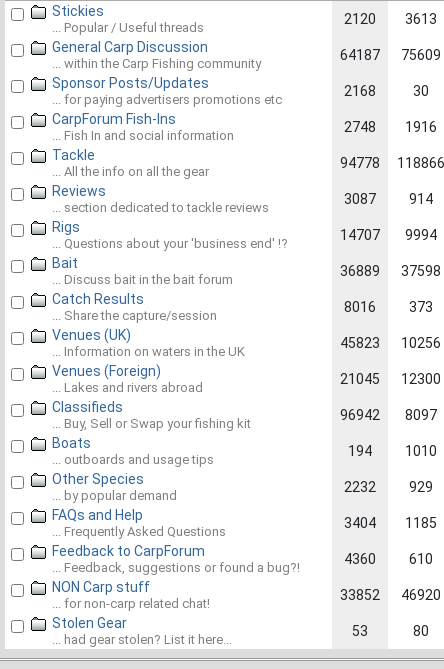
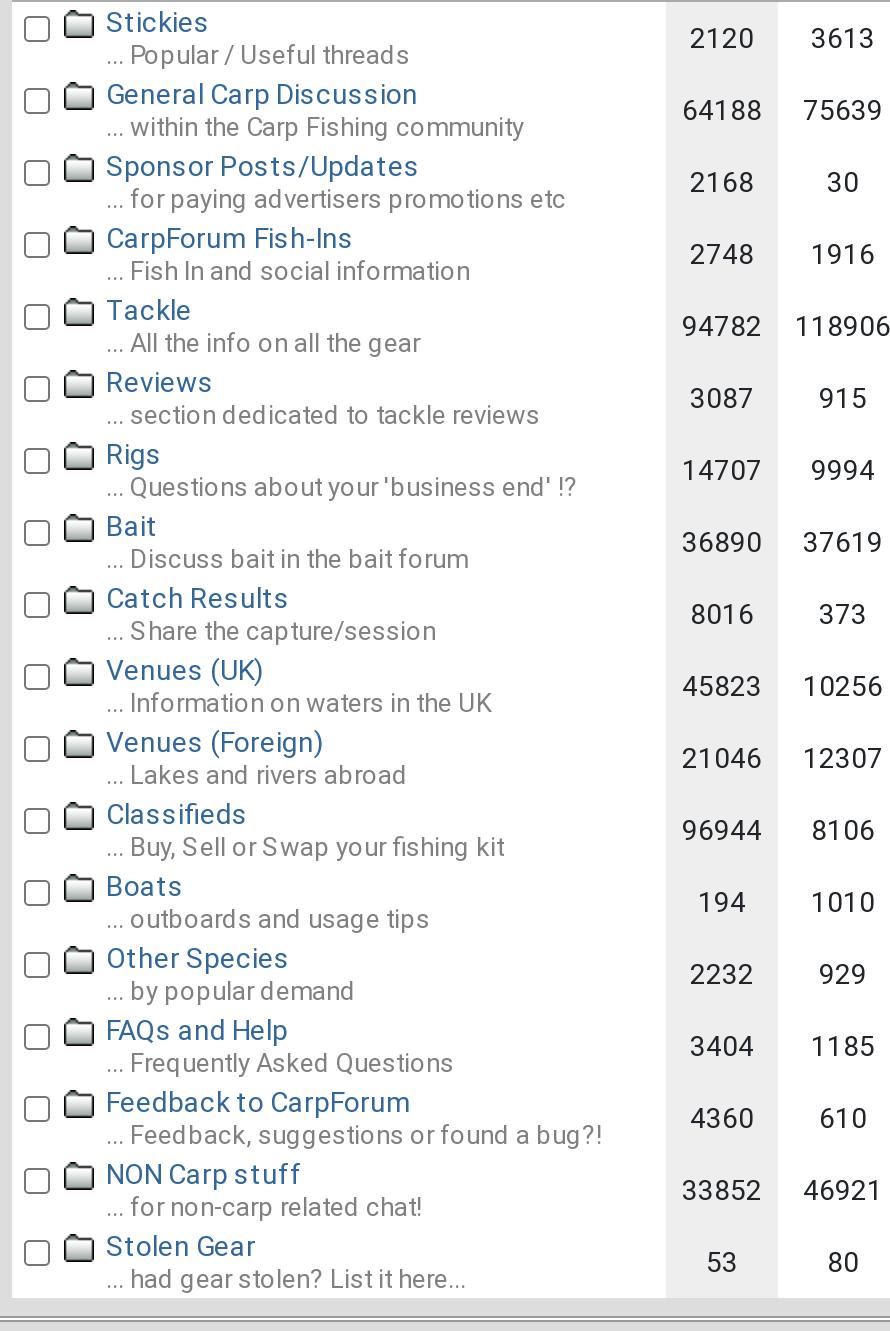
[340,47,380,63] 64187 -> [682,94,762,126] 64188
[400,47,440,63] 75609 -> [803,94,883,126] 75639
[340,155,380,171] 94778 -> [682,310,762,342] 94782
[396,155,444,171] 118866 -> [795,310,890,342] 118906
[408,191,432,207] 914 -> [819,382,867,414] 915
[340,263,380,279] 36889 -> [682,526,762,558] 36890
[400,263,440,279] 37598 -> [803,526,883,558] 37619
[340,371,380,387] 21045 -> [682,742,762,774] 21046
[400,371,440,387] 12300 -> [803,742,883,774] 12307
[340,407,380,423] 96942 -> [682,814,762,846] 96944
[404,407,436,423] 8097 -> [811,814,875,846] 8106
[340,587,440,603] 33852 46920 -> [682,1174,883,1206] 33852 46921

